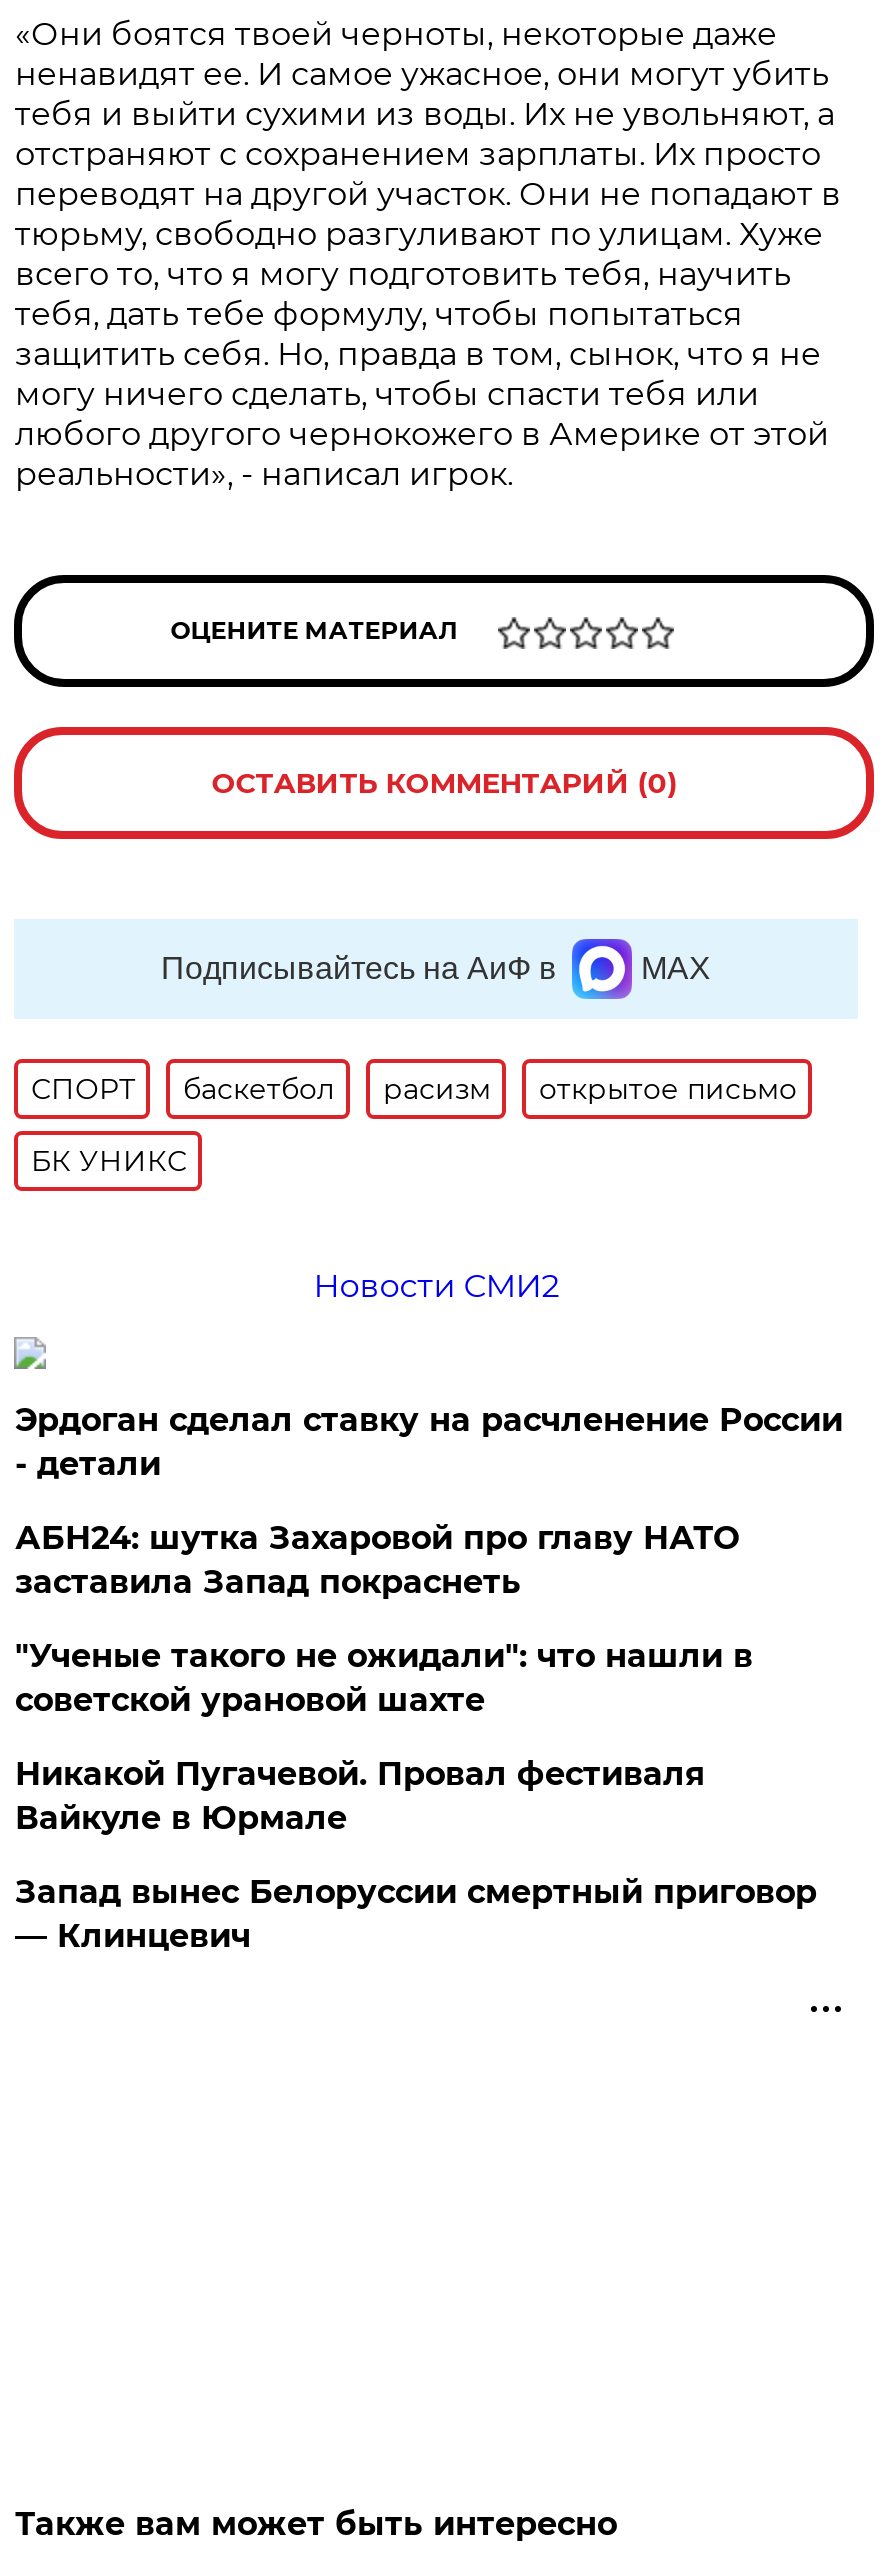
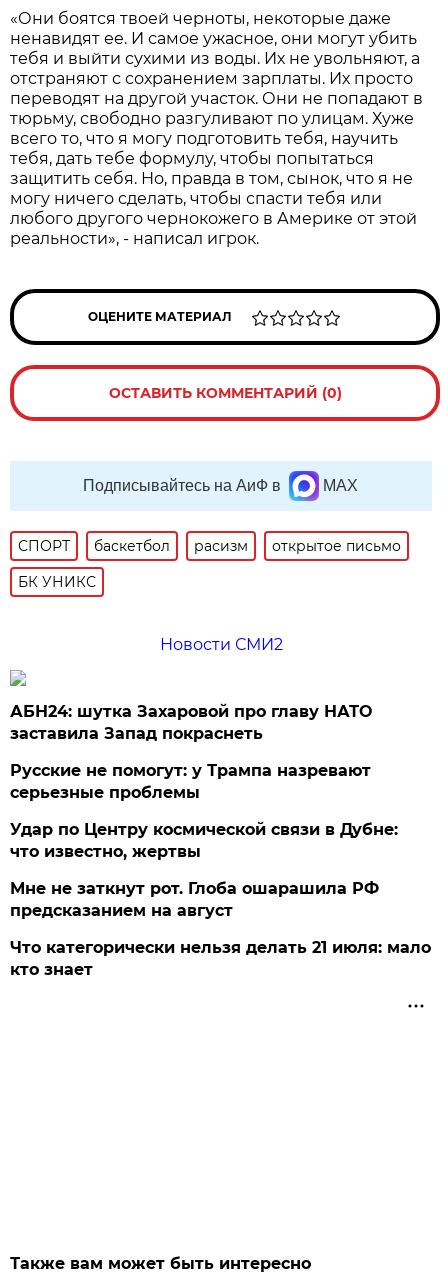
[15,1401,843,1483] Эрдоган сделал ставку на расчленение России | - детали -> none
moved [15,1519,739,1601] -> [10,702,372,743]: АБН24: шутка Захаровой про главу НАТО | заставила Запад покраснеть
[15,1637,817,1955] "Ученые такого не ожидали": что нашли в | советской урановой шахте | Никакой Пугачевой. Провал фестиваля | Вайкуле в Юрмале | Запад вынес Белоруссии смертный приговор | — Клинцевич -> [10,761,431,979] Русские не помогут: у Трампа назревают | серьезные проблемы | Удар по Центру космической связи в Дубне: | что известно, жертвы | Мне не заткнут рот. Глоба ошарашила РФ | предсказанием на август | Что категорически нельзя делать 21 июля: мало | кто знает

